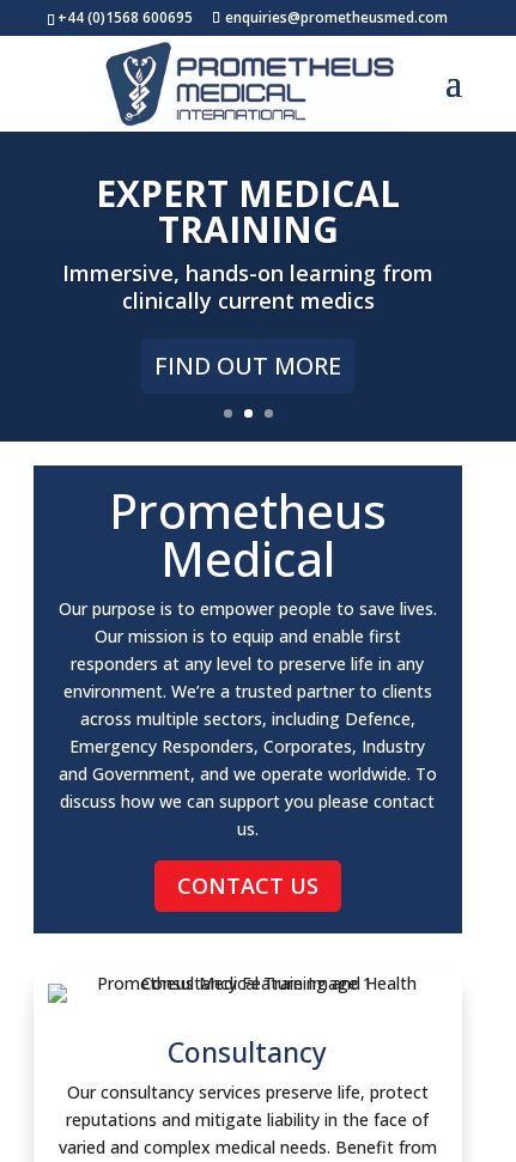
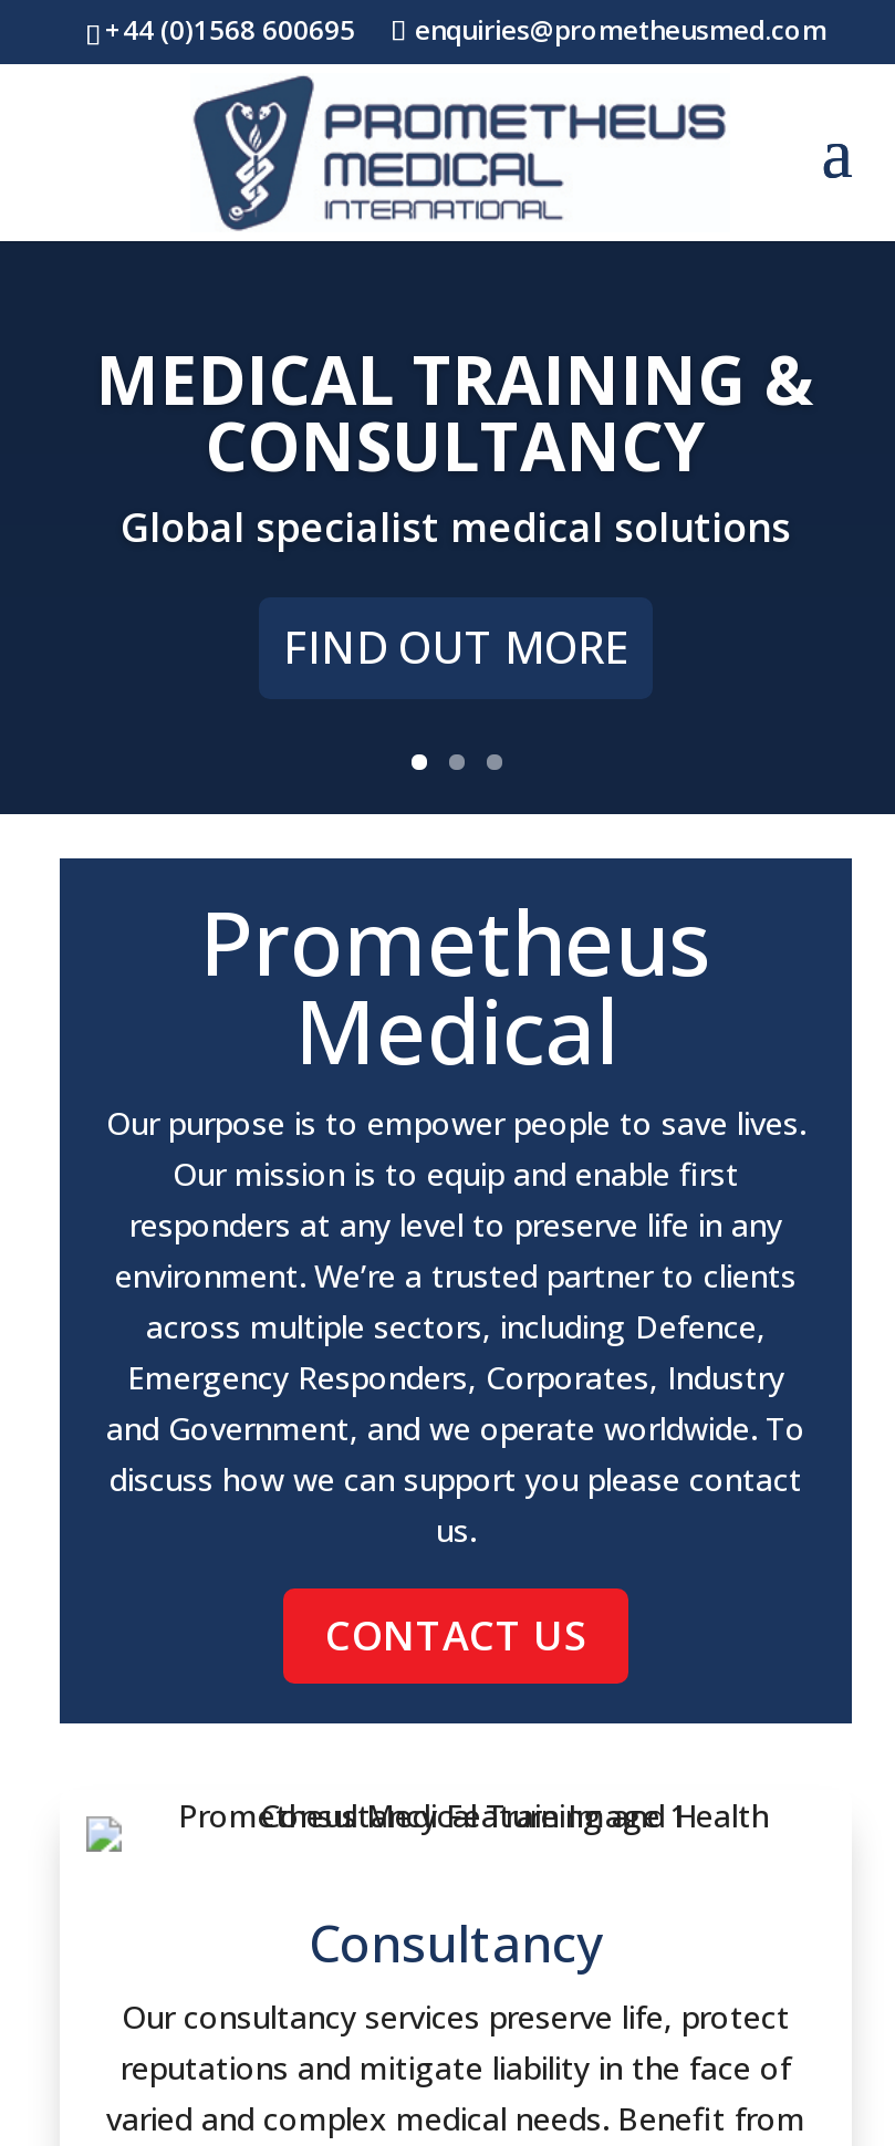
[62,169,433,315] EXPERT MEDICAL | TRAINING | Immersive, hands-on learning from | clinically current medics -> [96,335,815,554] MEDICAL TRAINING & | CONSULTANCY | Global specialist medical solutions

